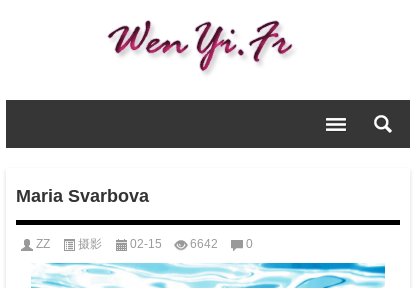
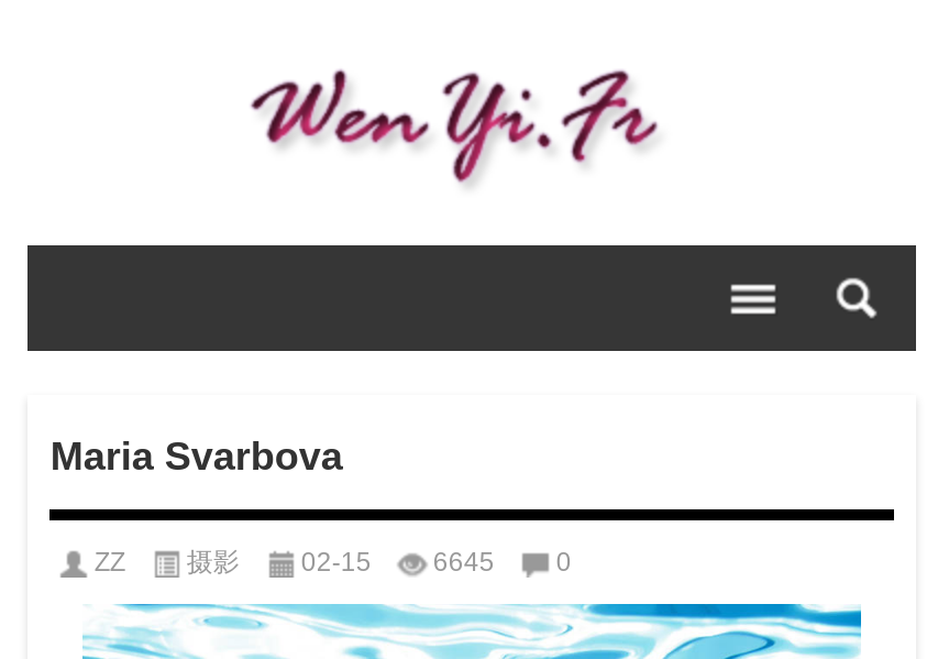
[36,236,253,250] ZZ 摄影 02-15 6642 0 -> [94,546,572,576] ZZ 摄影 02-15 6645 0

